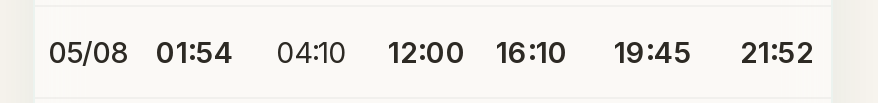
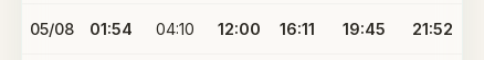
[48,35,814,69] 05/08 01:54 04:10 12:00 16:10 19:45 21:52 -> [29,20,453,38] 05/08 01:54 04:10 12:00 16:11 19:45 21:52

